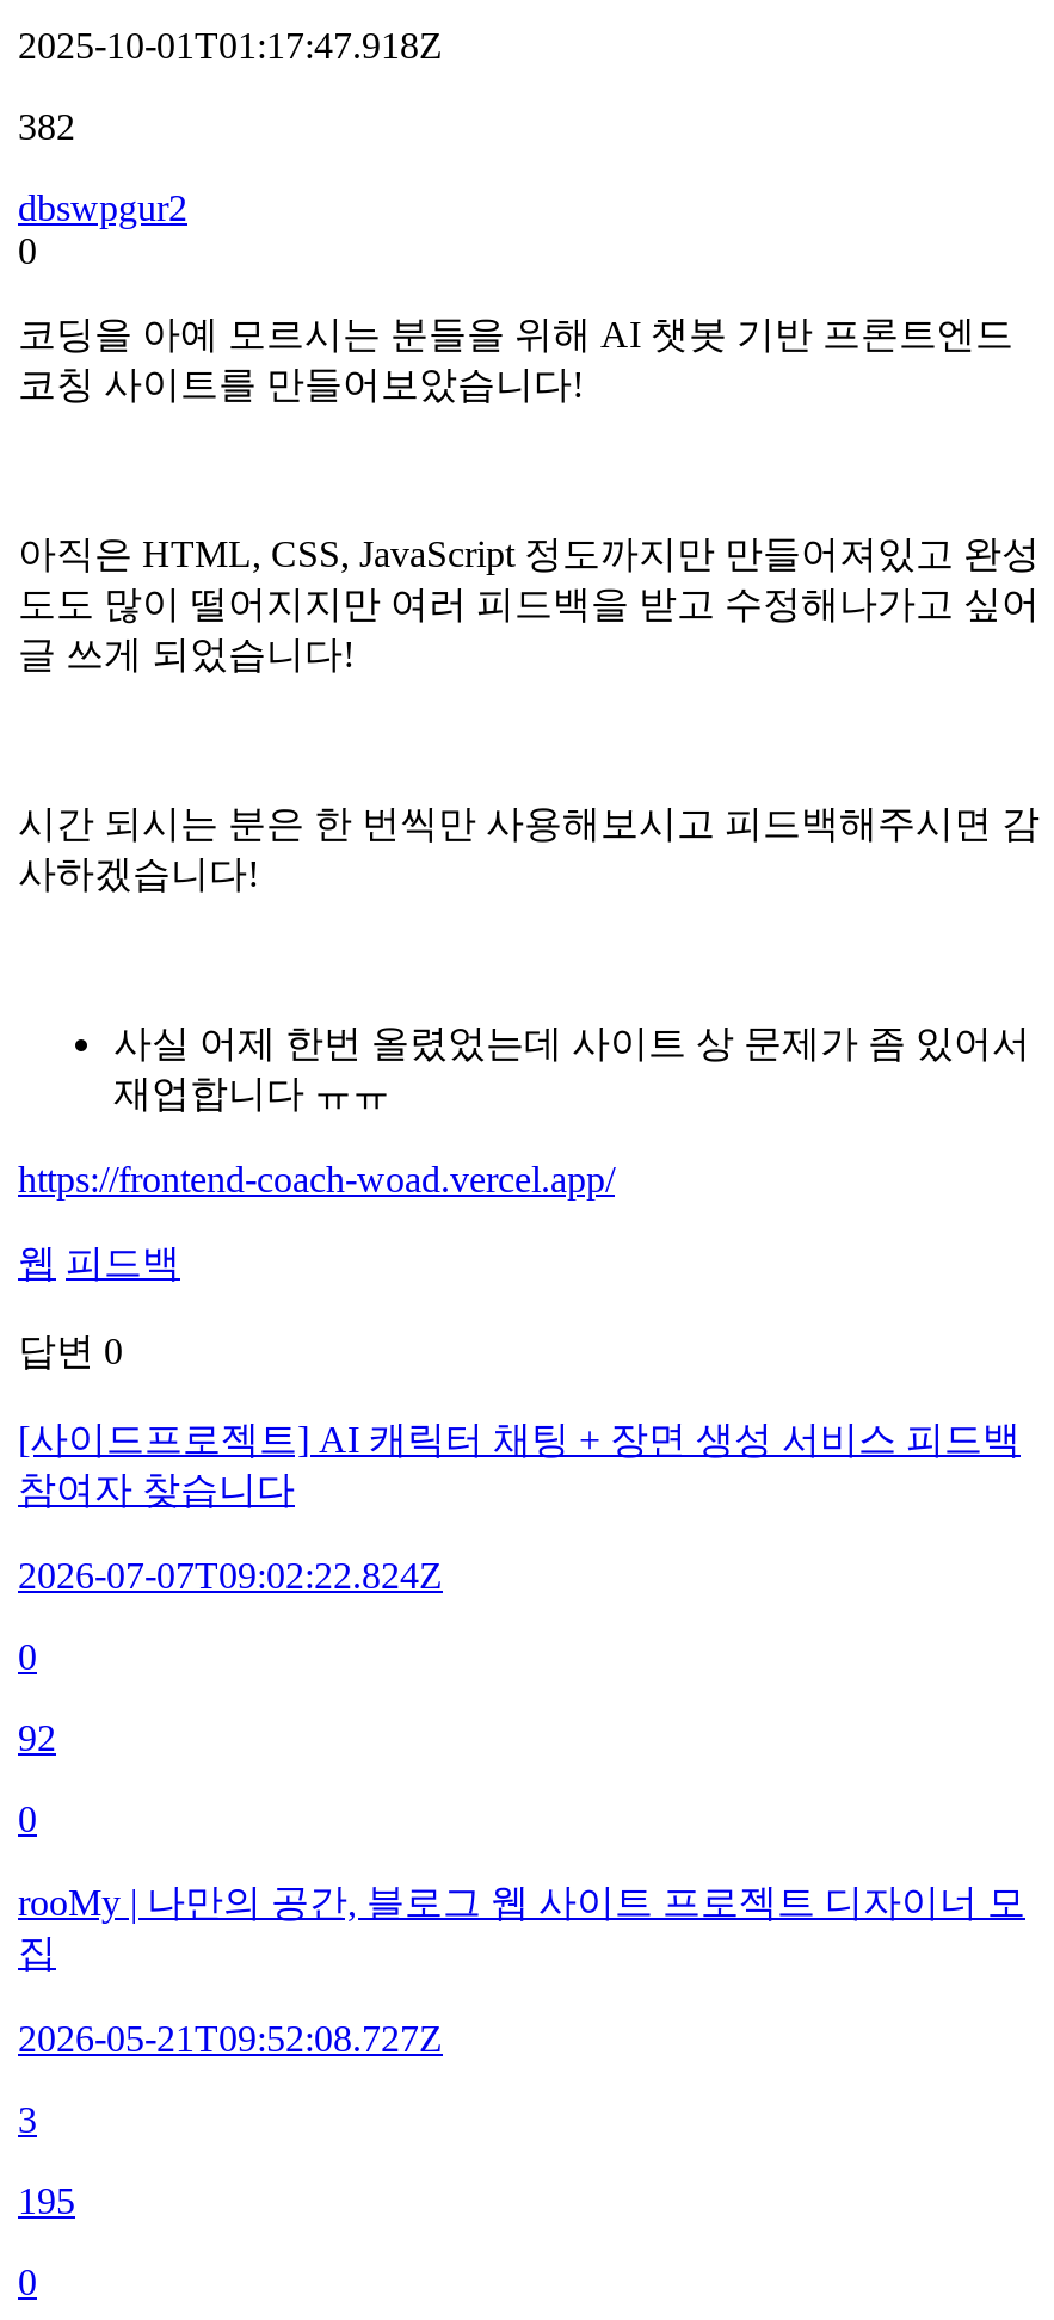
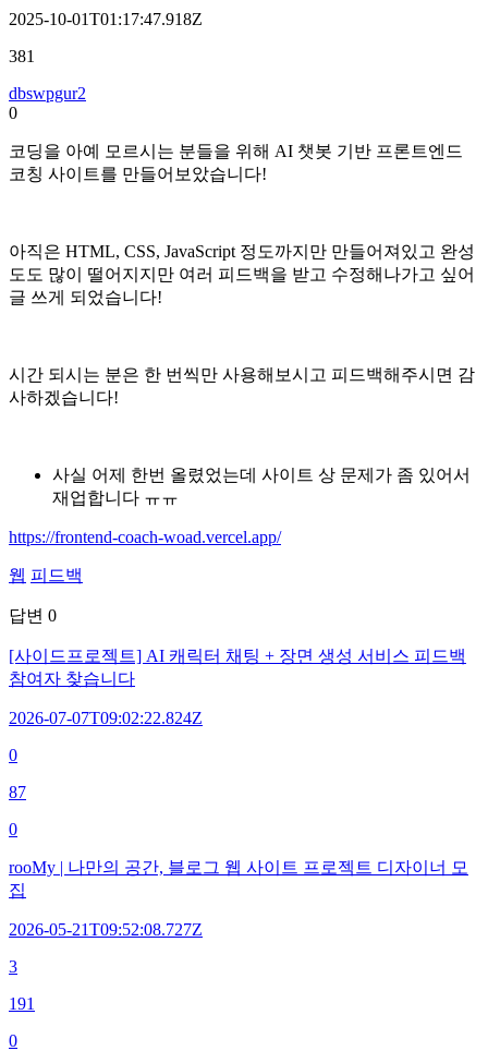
[18,106,75,147] 382 -> [9,47,35,65] 381
[18,1717,56,1758] 92 -> [9,783,26,801] 87
[18,2180,75,2221] 195 -> [9,994,35,1013] 191

